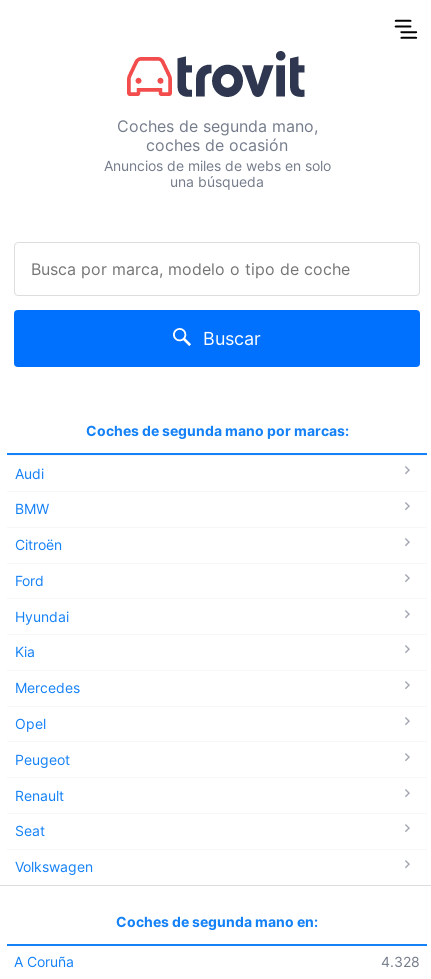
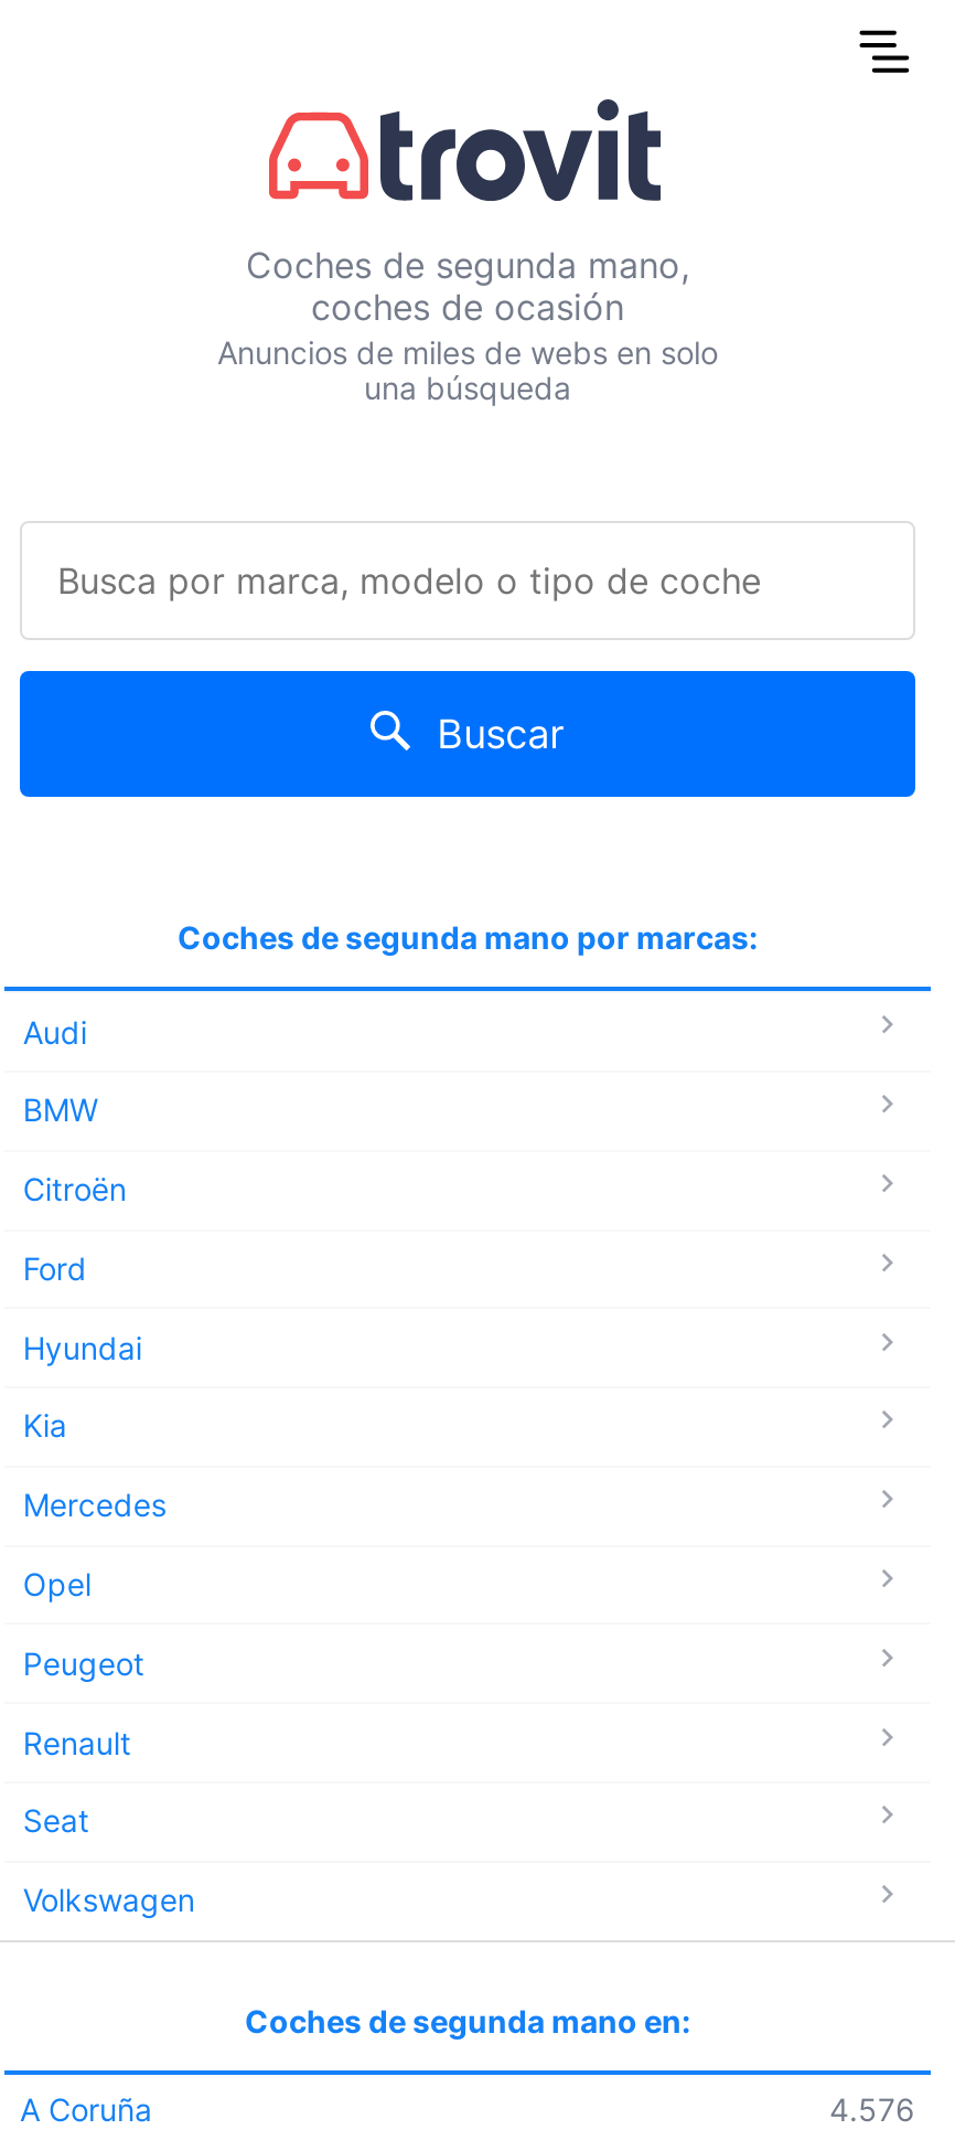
[381,953,420,970] 4.328 -> [829,2089,915,2127] 4.576

